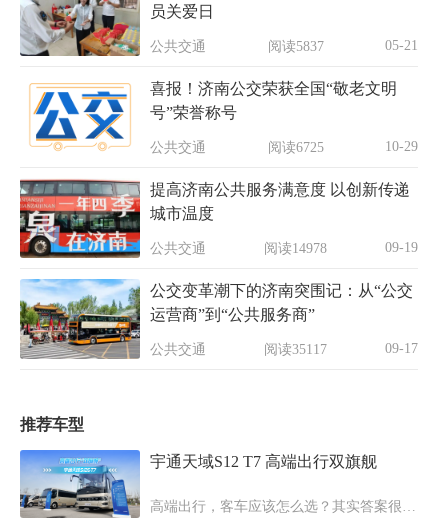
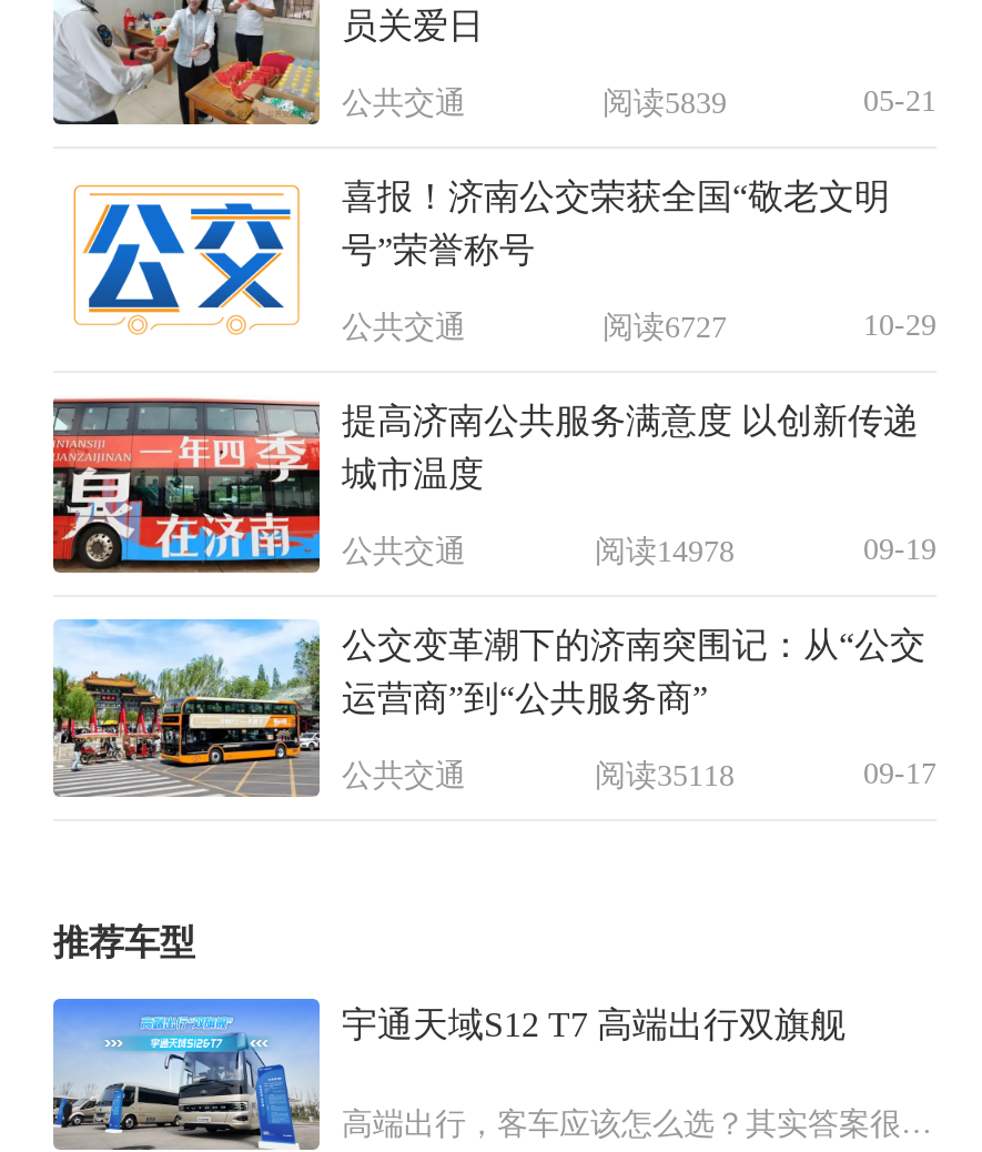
[267,39,323,54] 阅读5837 -> [603,87,727,120] 阅读5839
[267,140,323,155] 阅读6725 -> [603,311,727,344] 阅读6727
[264,342,327,357] 阅读35117 -> [595,759,735,793] 阅读35118

